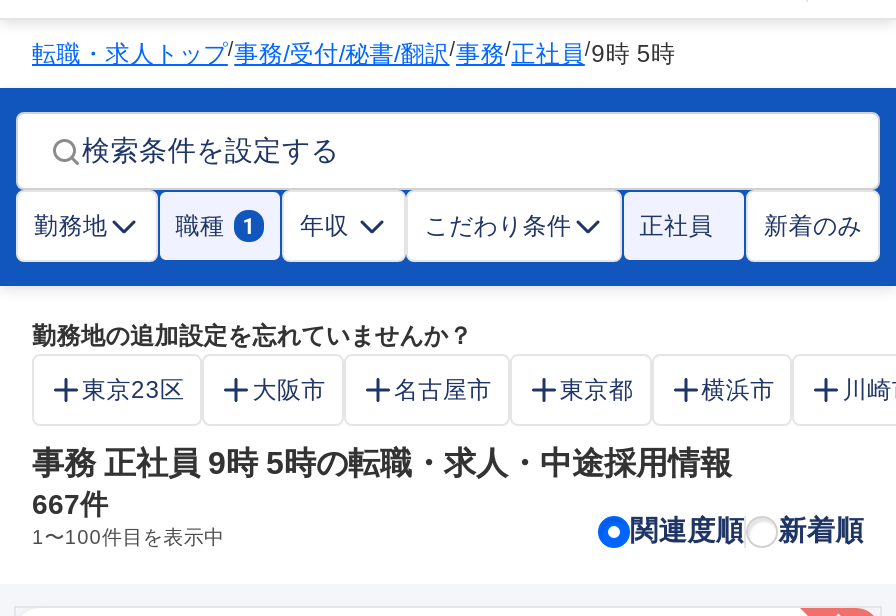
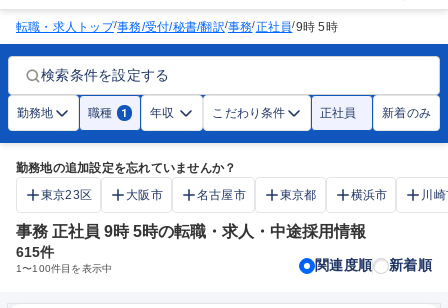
[32,488,108,520] 667件 -> [16,244,54,260] 615件

